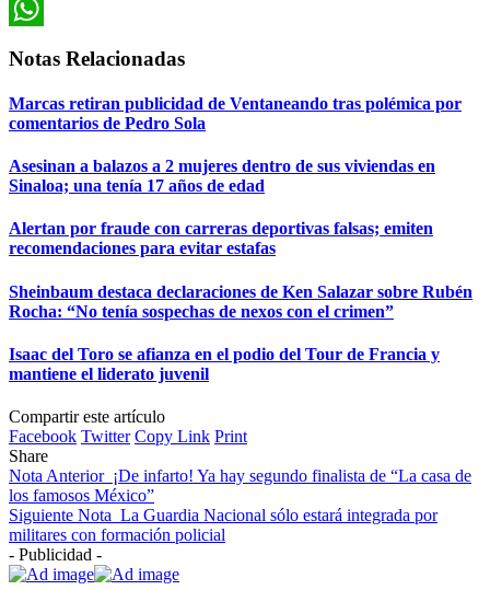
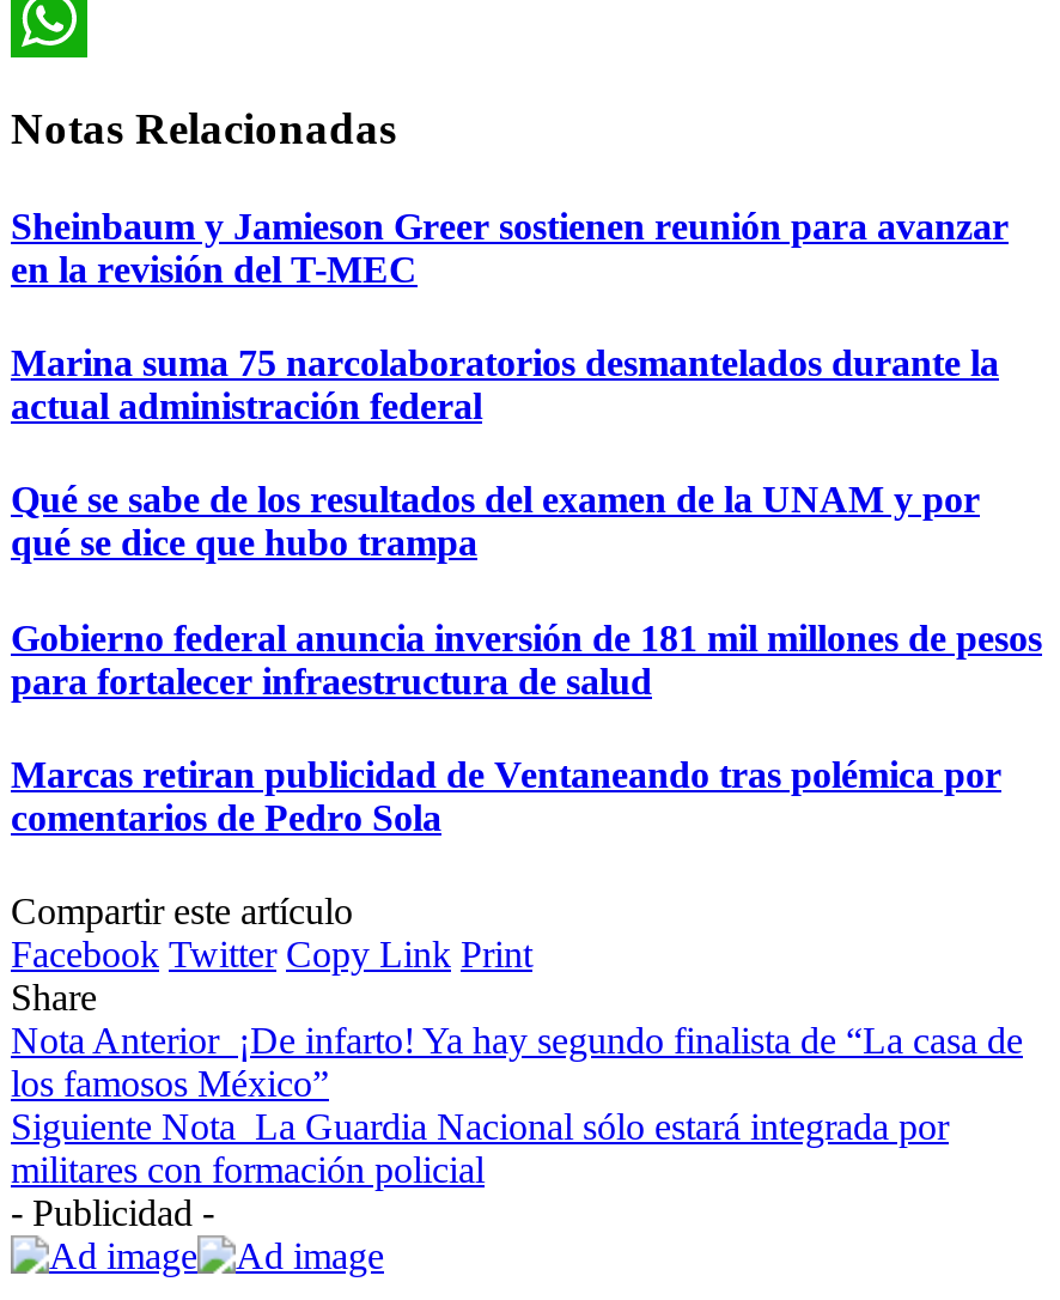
none -> [11,205,1042,701] Sheinbaum y Jamieson Greer sostienen reunión para avanzar | en la revisión del T-MEC | Marina suma 75 narcolaboratorios desmantelados durante la | actual administración federal | Qué se sabe de los resultados del examen de la UNAM y por | qué se dice que hubo trampa | Gobierno federal anuncia inversión de 181 mil millones de pesos | para fortalecer infraestructura de salud
moved [9,94,462,132] -> [11,754,1001,838]: Marcas retiran publicidad de Ventaneando tras polémica por | comentarios de Pedro Sola
[9,157,472,383] Asesinan a balazos a 2 mujeres dentro de sus viviendas en | Sinaloa; una tenía 17 años de edad | Alertan por fraude con carreras deportivas falsas; emiten | recomendaciones para evitar estafas | Sheinbaum destaca declaraciones de Ken Salazar sobre Rubén | Rocha: “No tenía sospechas de nexos con el crimen” | Isaac del Toro se afianza en el podio del Tour de Francia y | mantiene el liderato juvenil -> none

